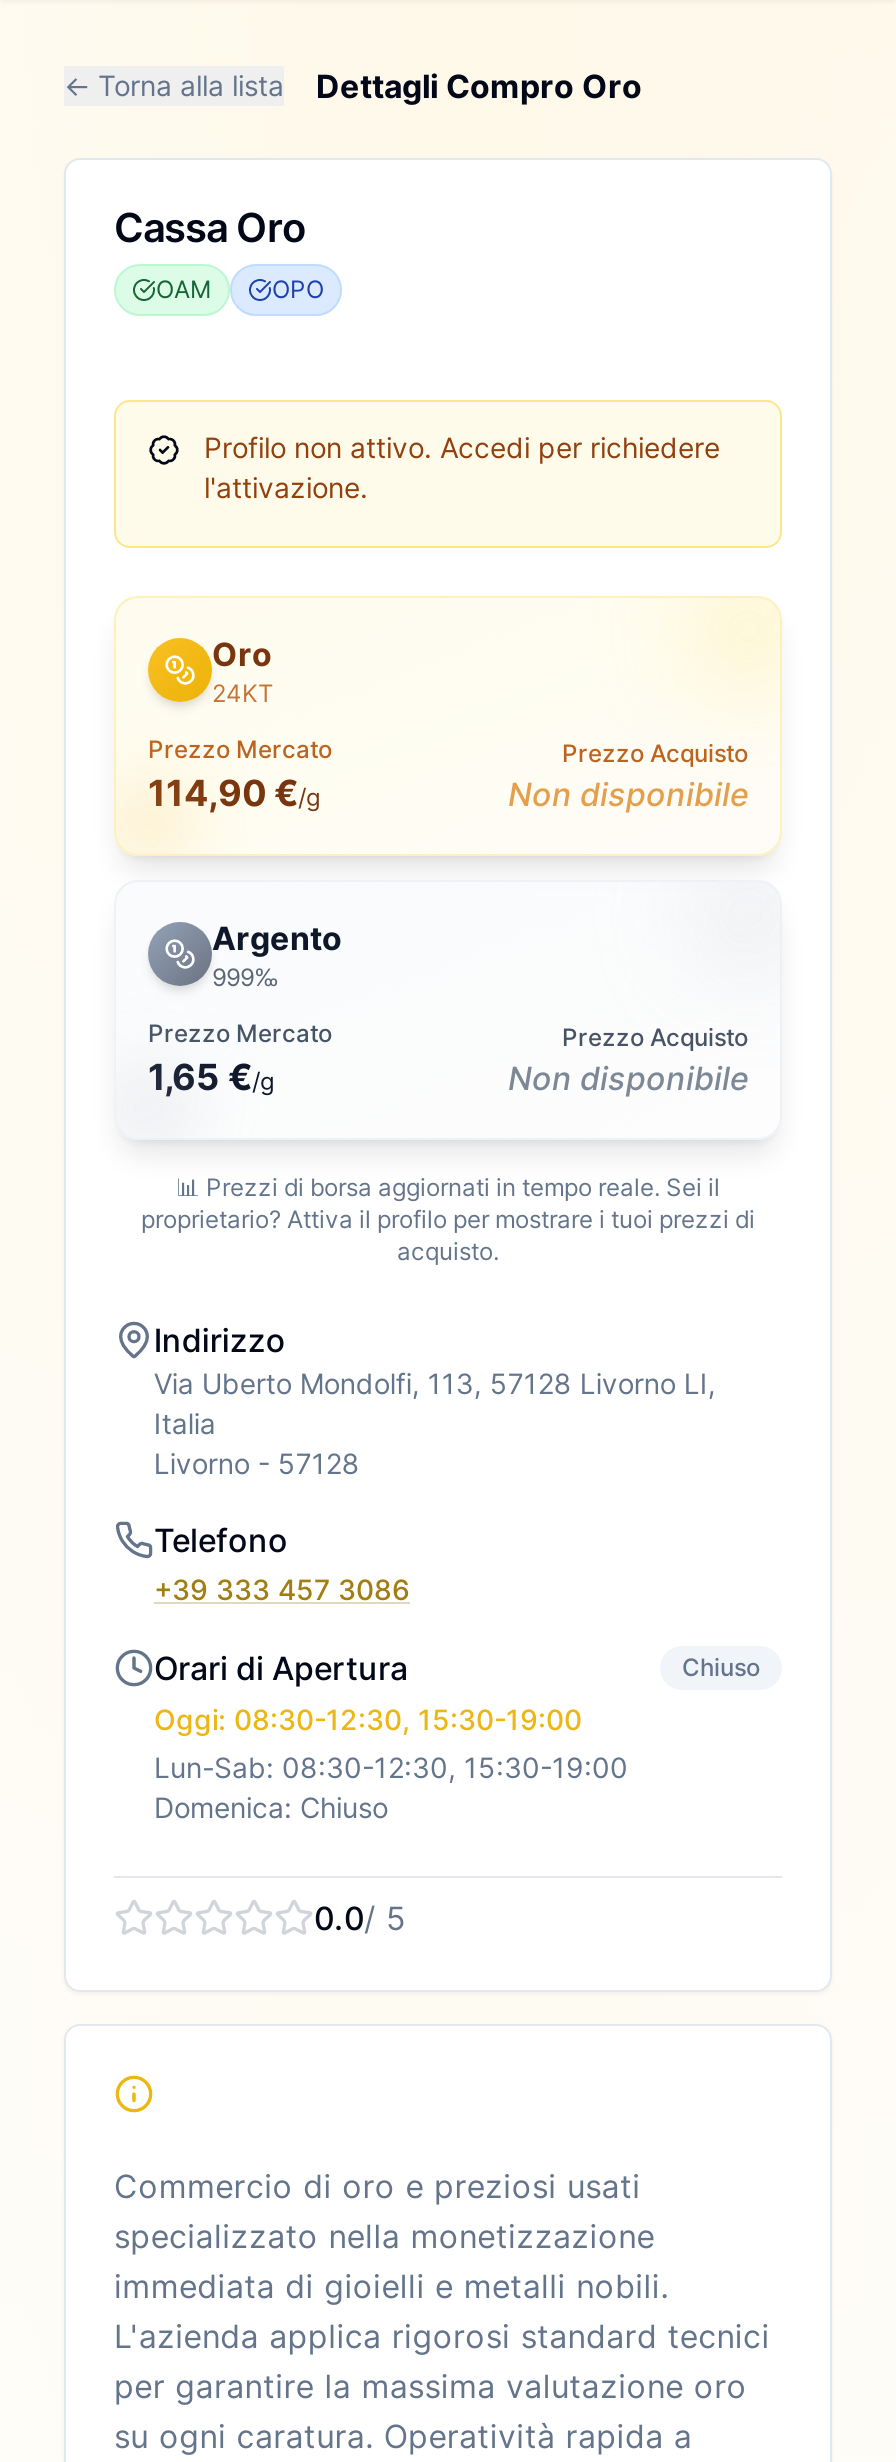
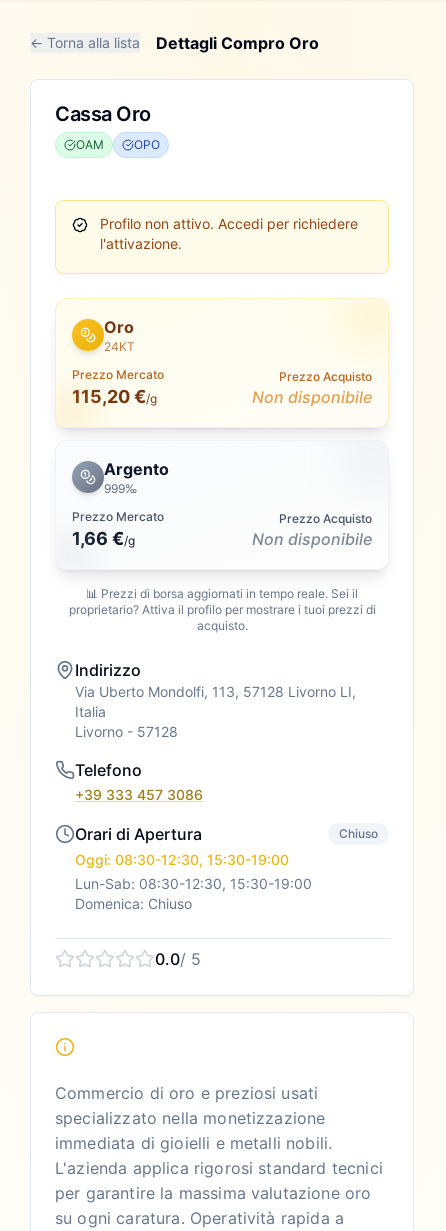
[148,772,320,814] 114,90 €/g -> [72,386,157,407] 115,20 €/g
[148,1056,274,1098] 1,65 €/g -> [72,528,135,549] 1,66 €/g

